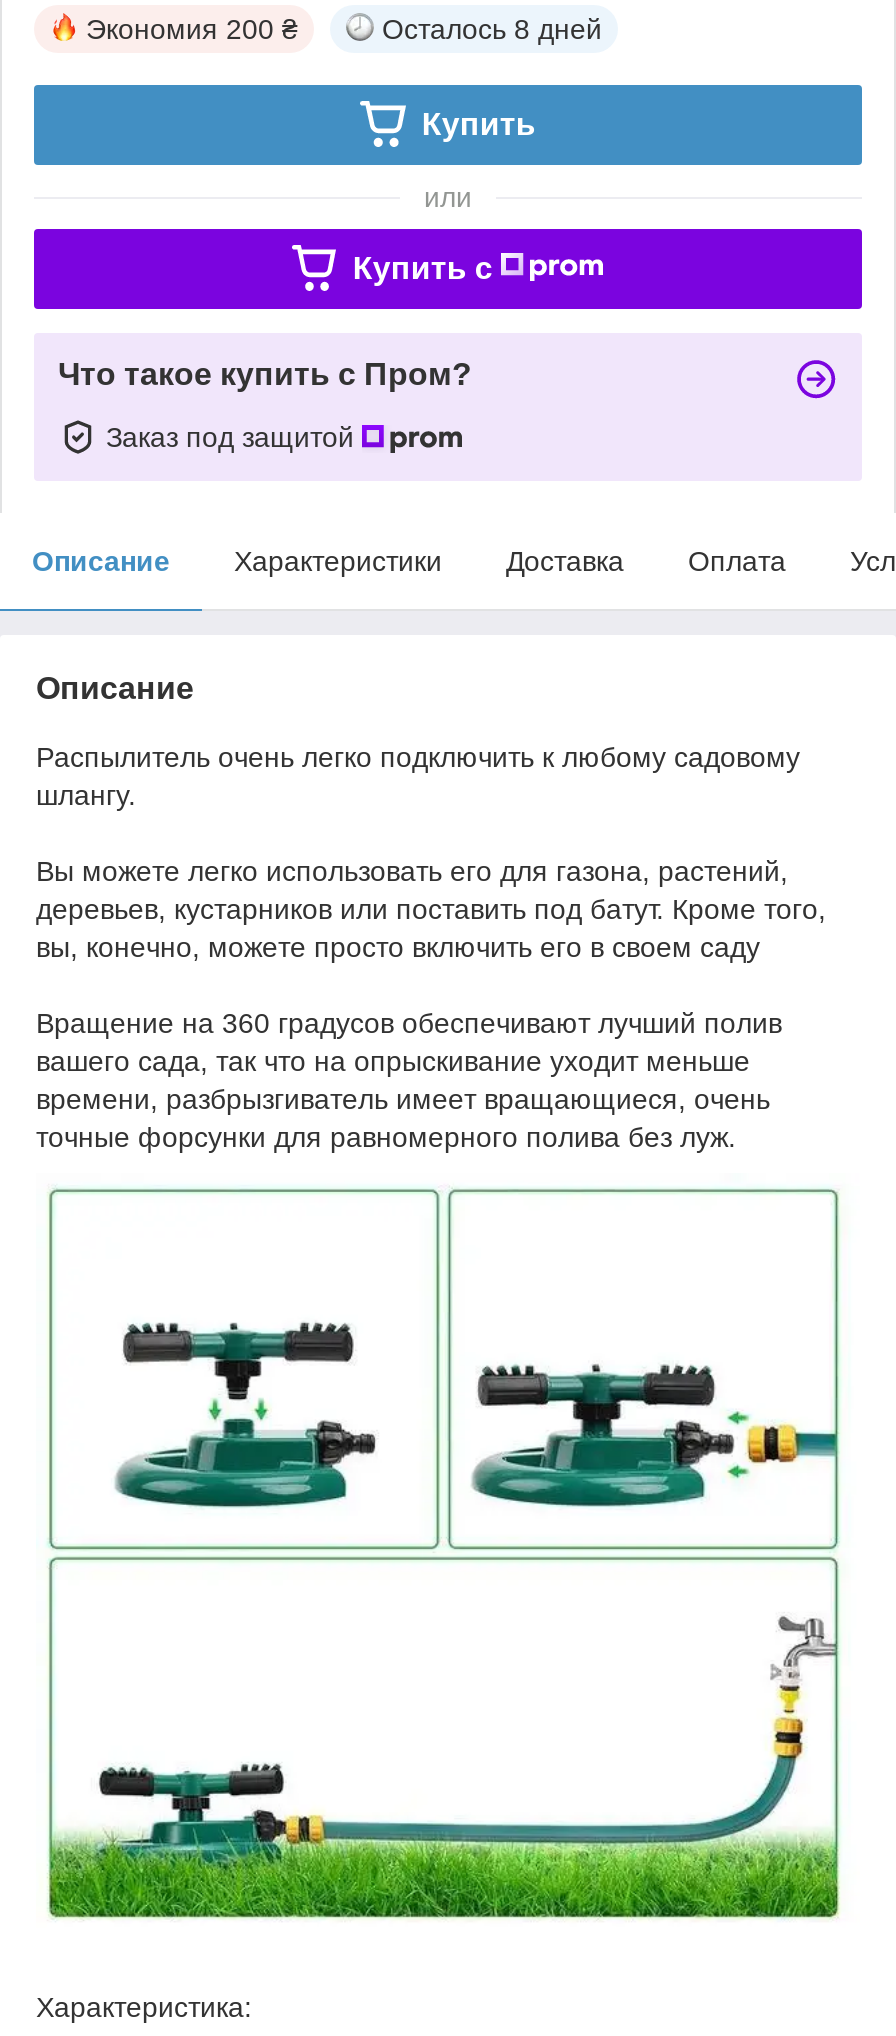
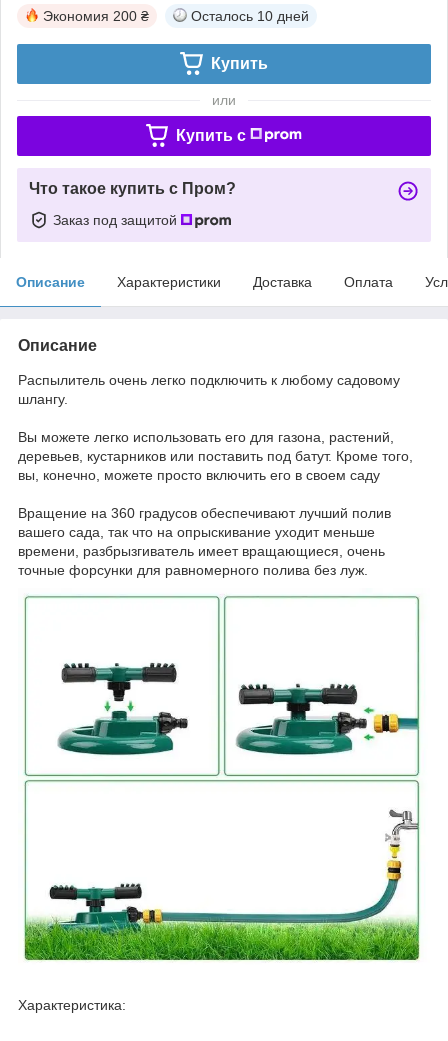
[382,13,602,45] Осталось 8 дней -> [191,8,309,24] Осталось 10 дней

